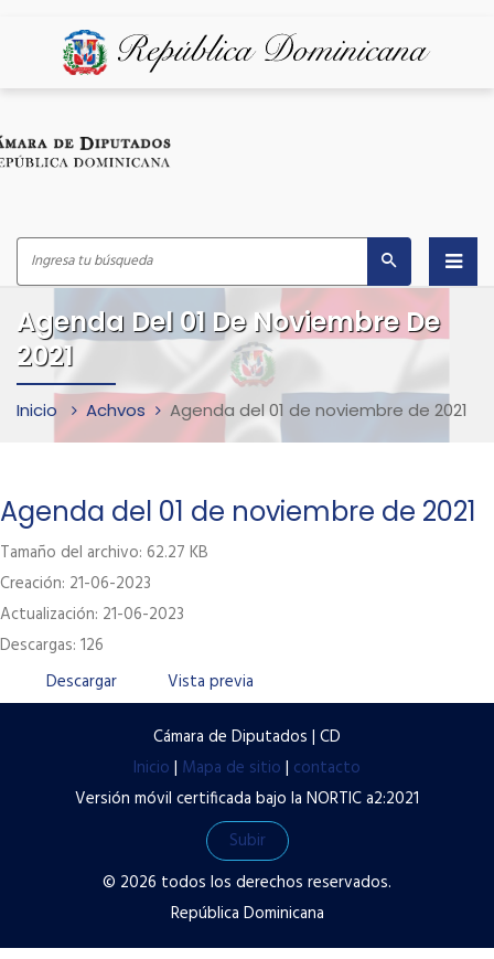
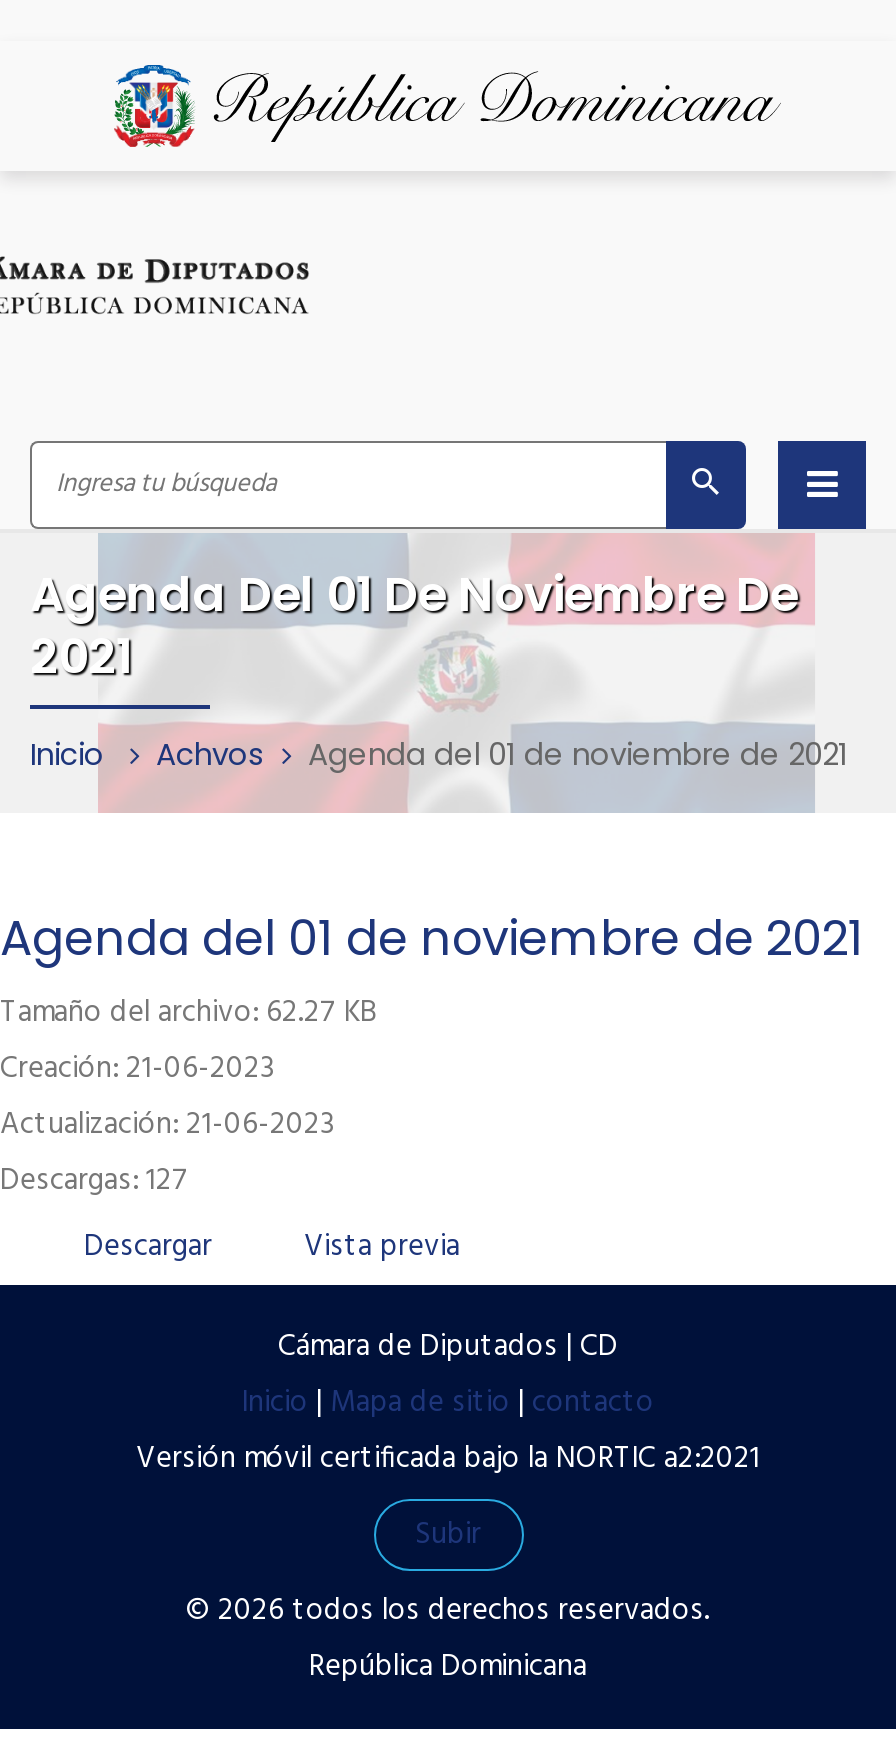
[0,632,104,659] Descargas: 126 -> [0,1157,188,1205] Descargas: 127

